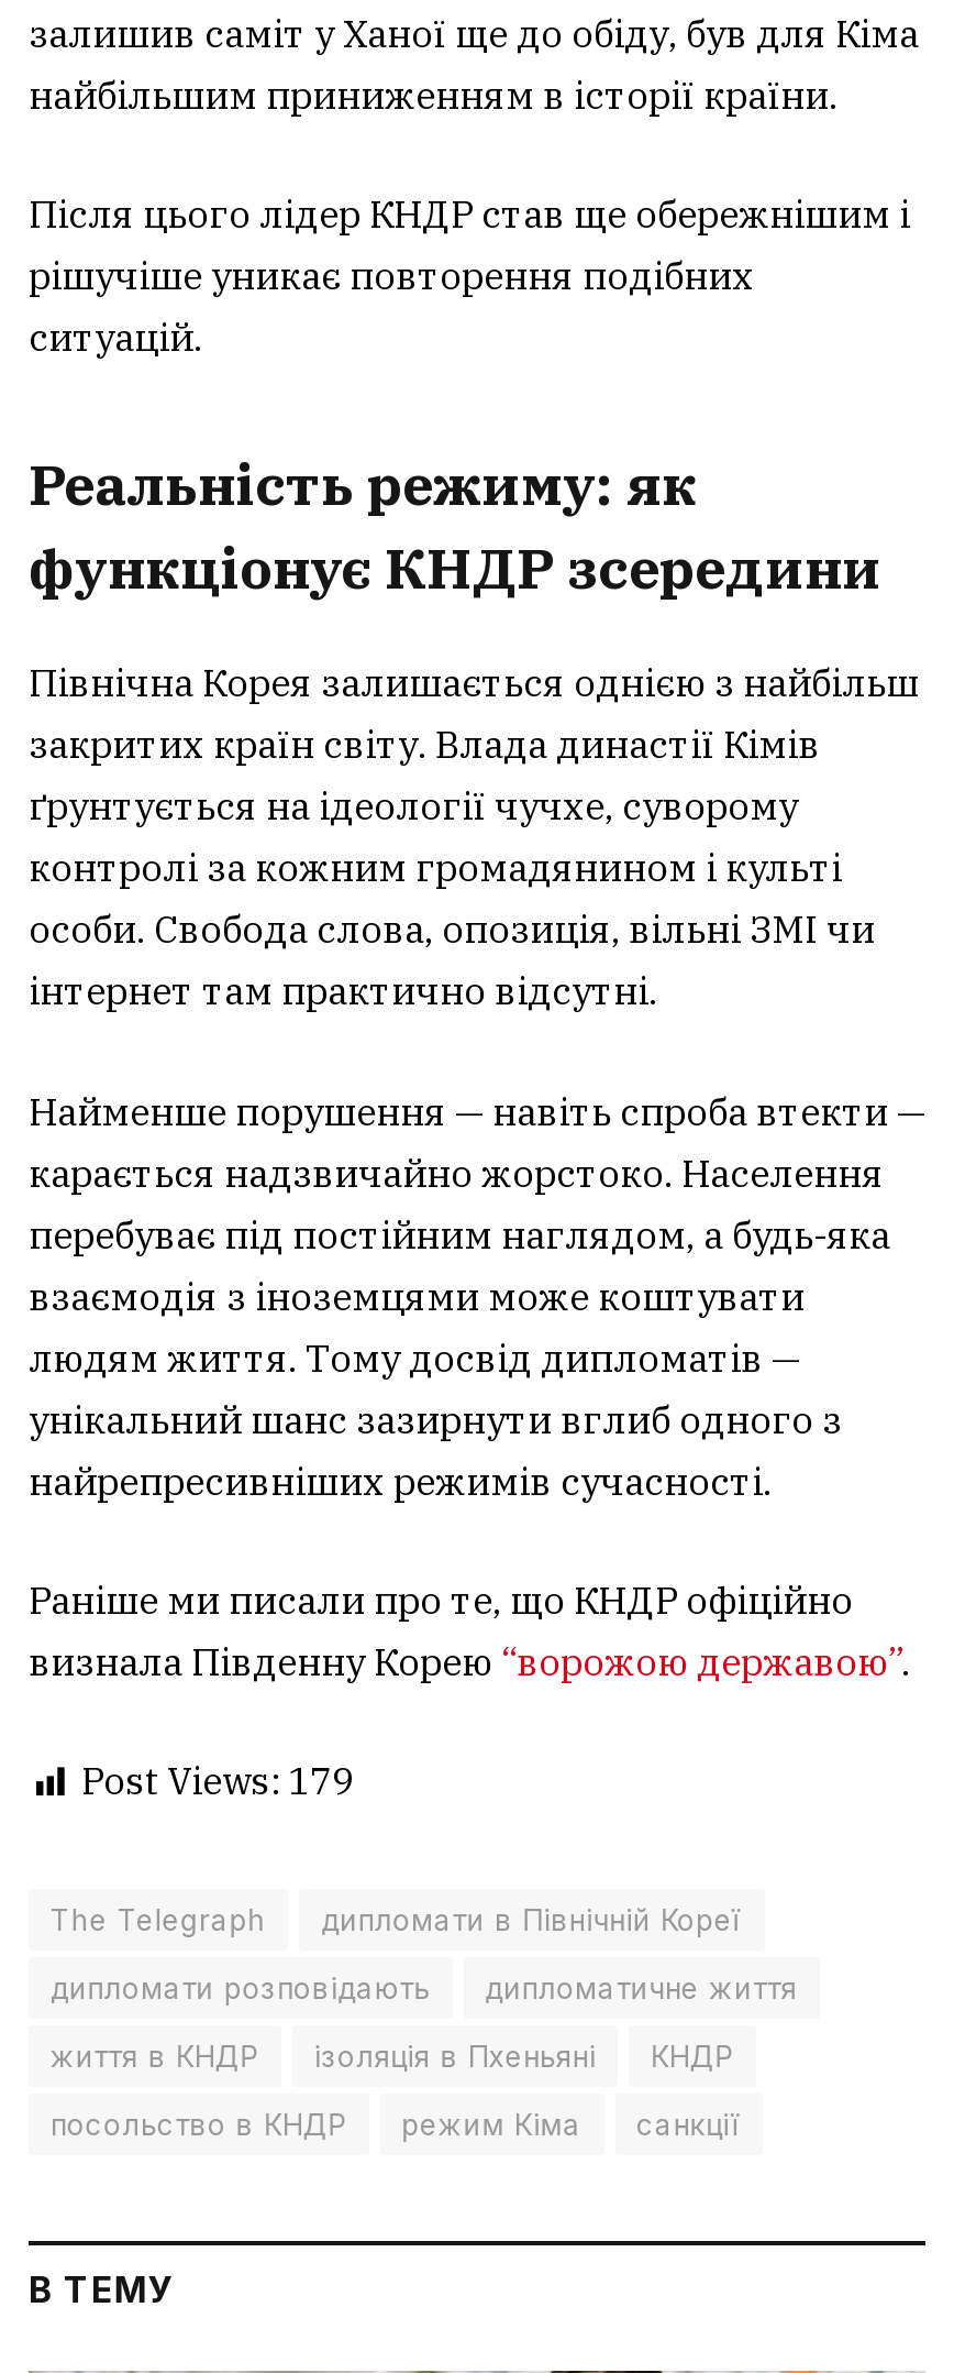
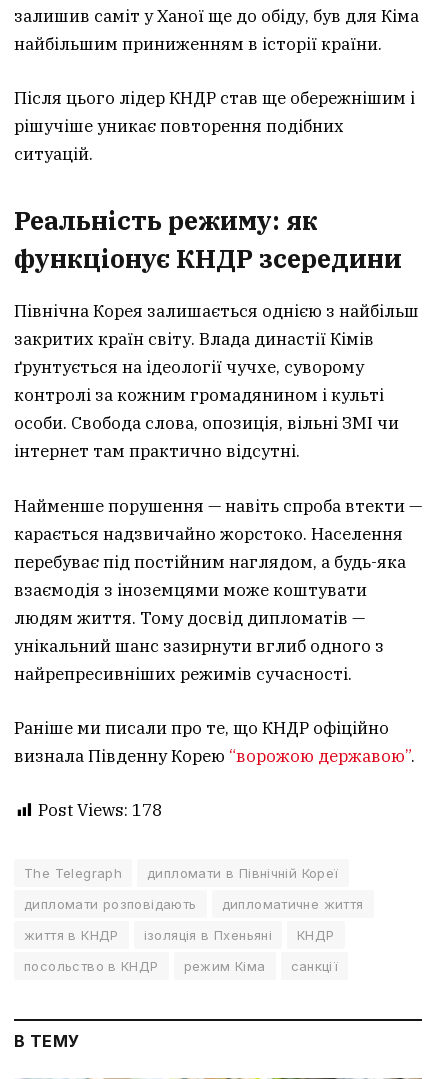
[81,1757,354,1805] Post Views: 179 -> [38,799,162,821] Post Views: 178

